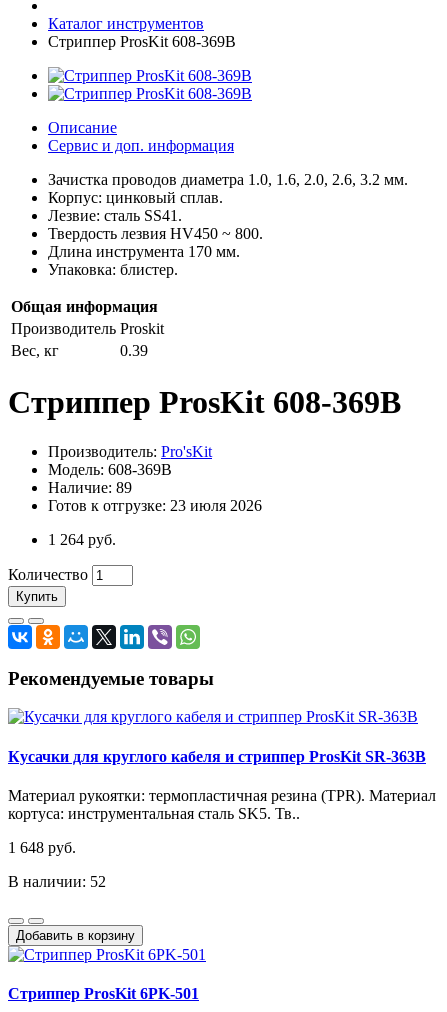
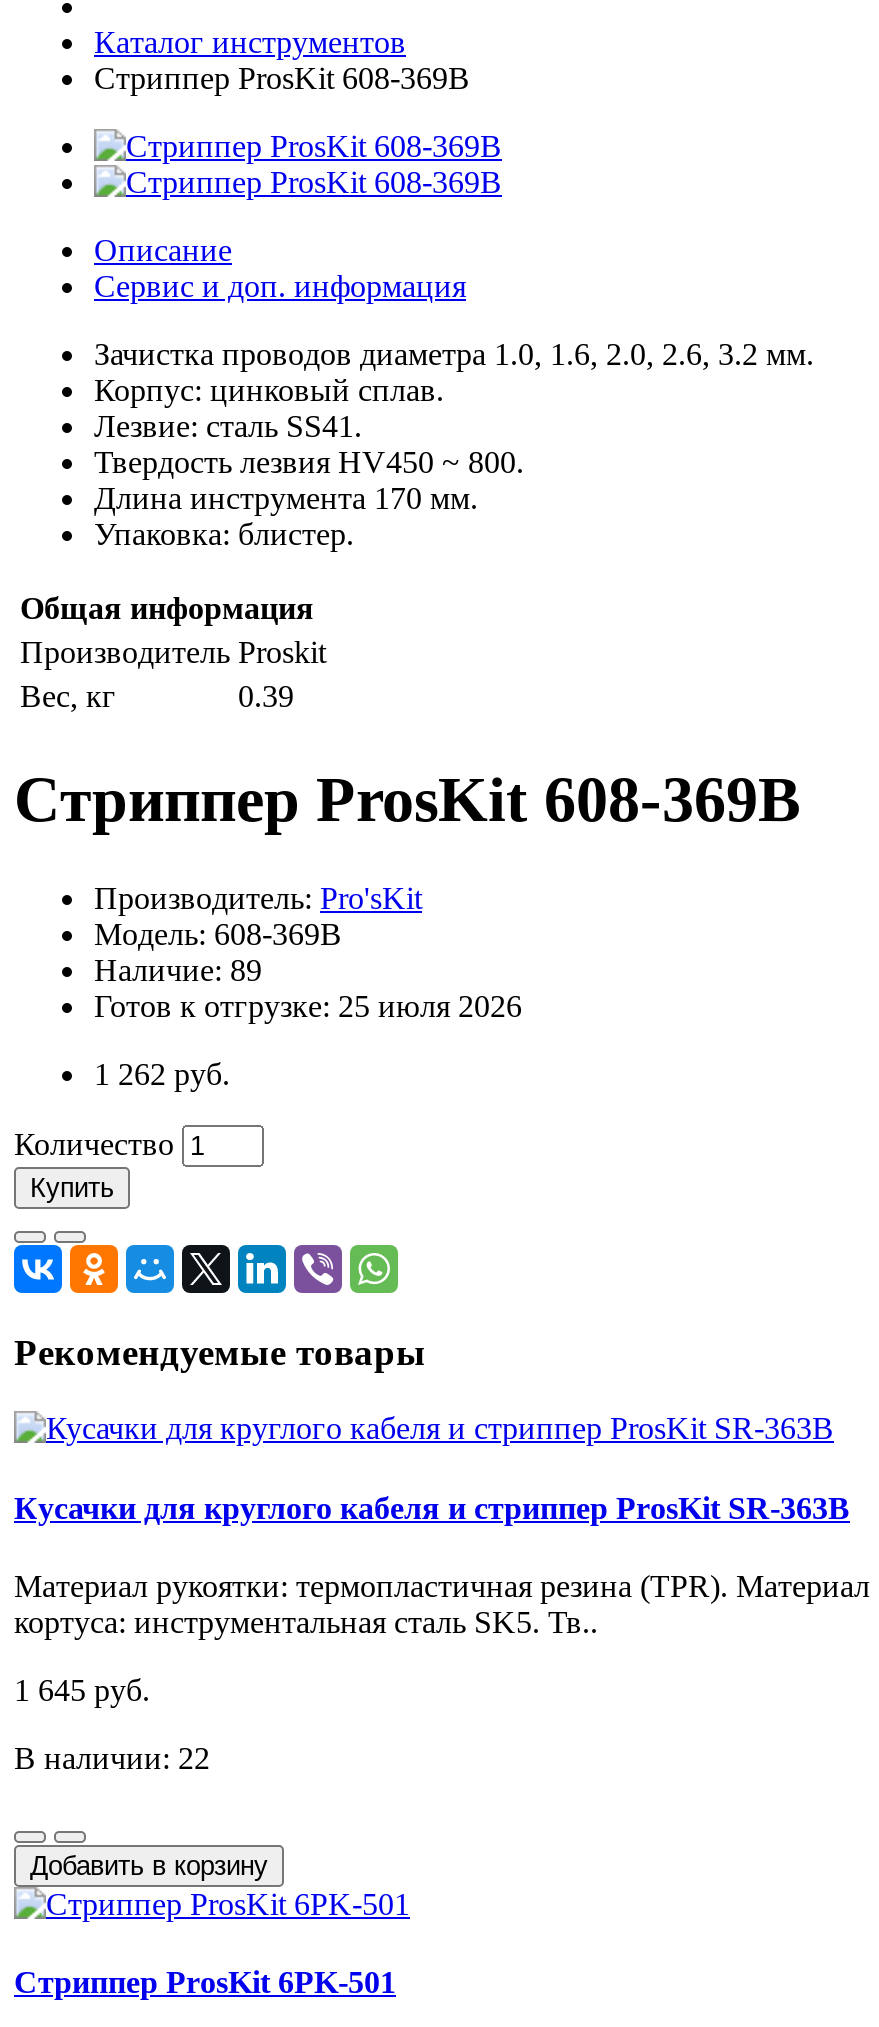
[48,497,262,514] Готов к отгрузке: 23 июля 2026 -> [94,989,522,1023] Готов к отгрузке: 25 июля 2026
[48,531,116,548] 1 264 руб. -> [94,1057,230,1091] 1 262 руб.
[8,839,76,856] 1 648 руб. -> [14,1673,150,1707] 1 645 руб.
[8,873,106,890] В наличии: 52 -> [14,1741,210,1775] В наличии: 22

